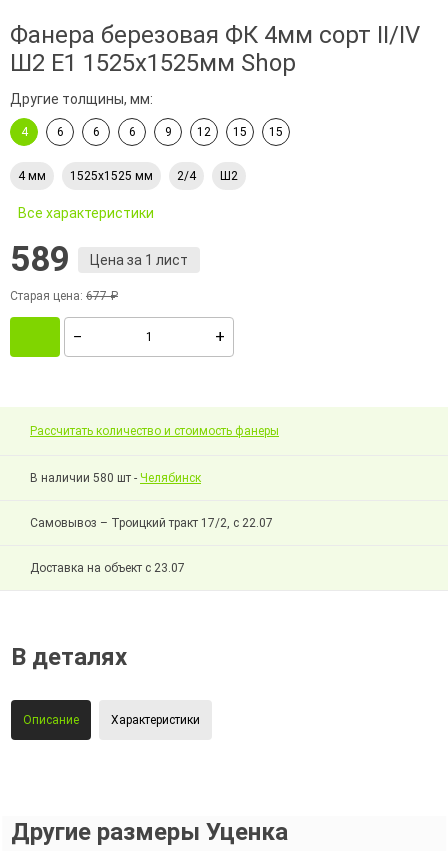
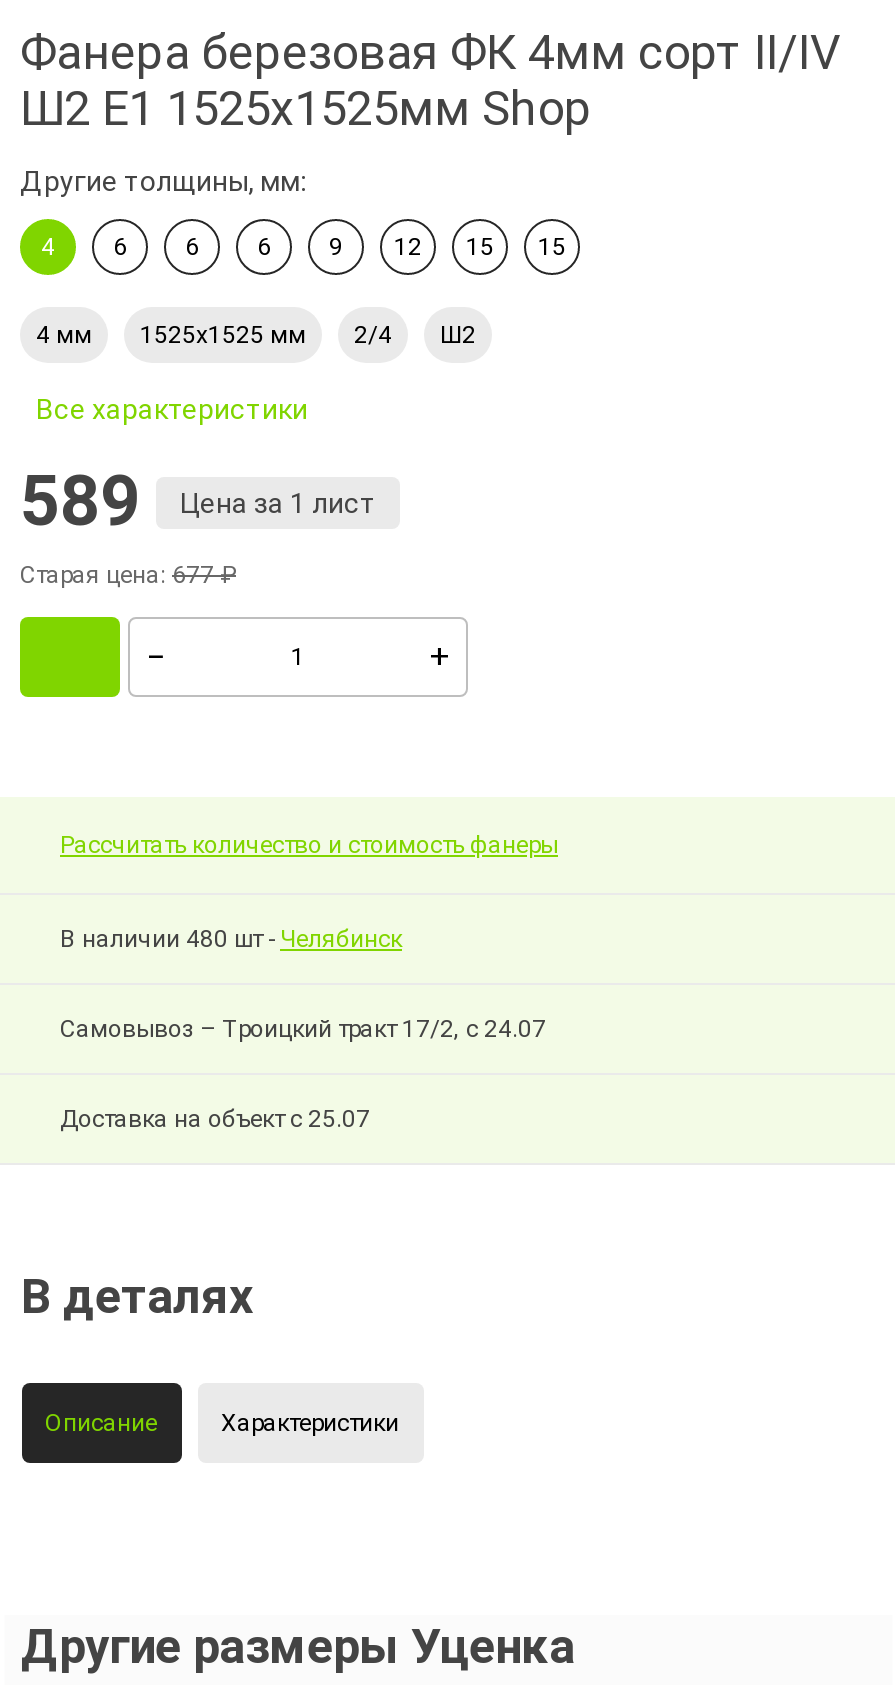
[30,471,201,485] В наличии 580 шт - Челябинск -> [60,925,402,953] В наличии 480 шт - Челябинск
[30,516,273,530] Самовывоз – Троицкий тракт 17/2, с 22.07 -> [60,1015,546,1043] Самовывоз – Троицкий тракт 17/2, с 24.07
[30,561,185,575] Доставка на объект с 23.07 -> [60,1105,370,1133] Доставка на объект с 25.07

